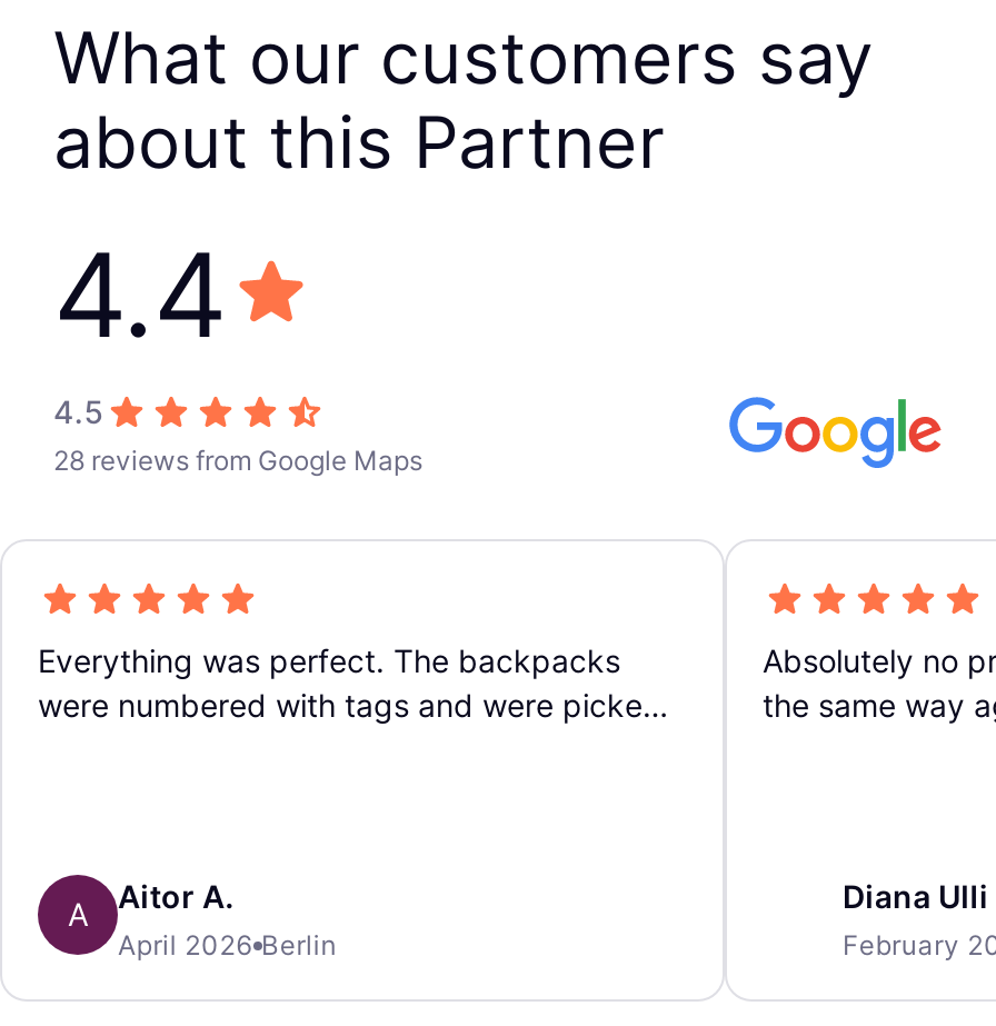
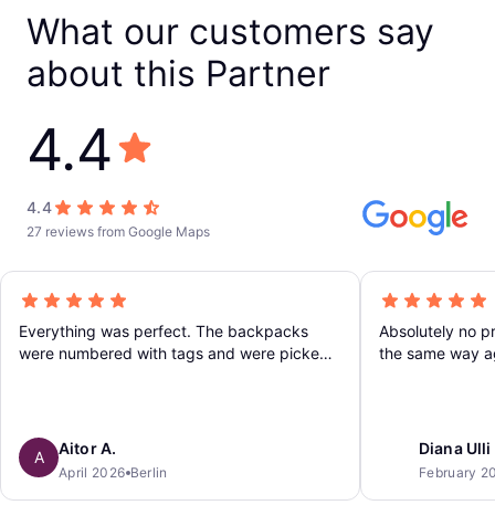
[53,392,105,430] 4.5 -> [27,198,52,217] 4.4
[53,444,422,477] 28 reviews from Google Maps -> [27,223,210,240] 27 reviews from Google Maps

